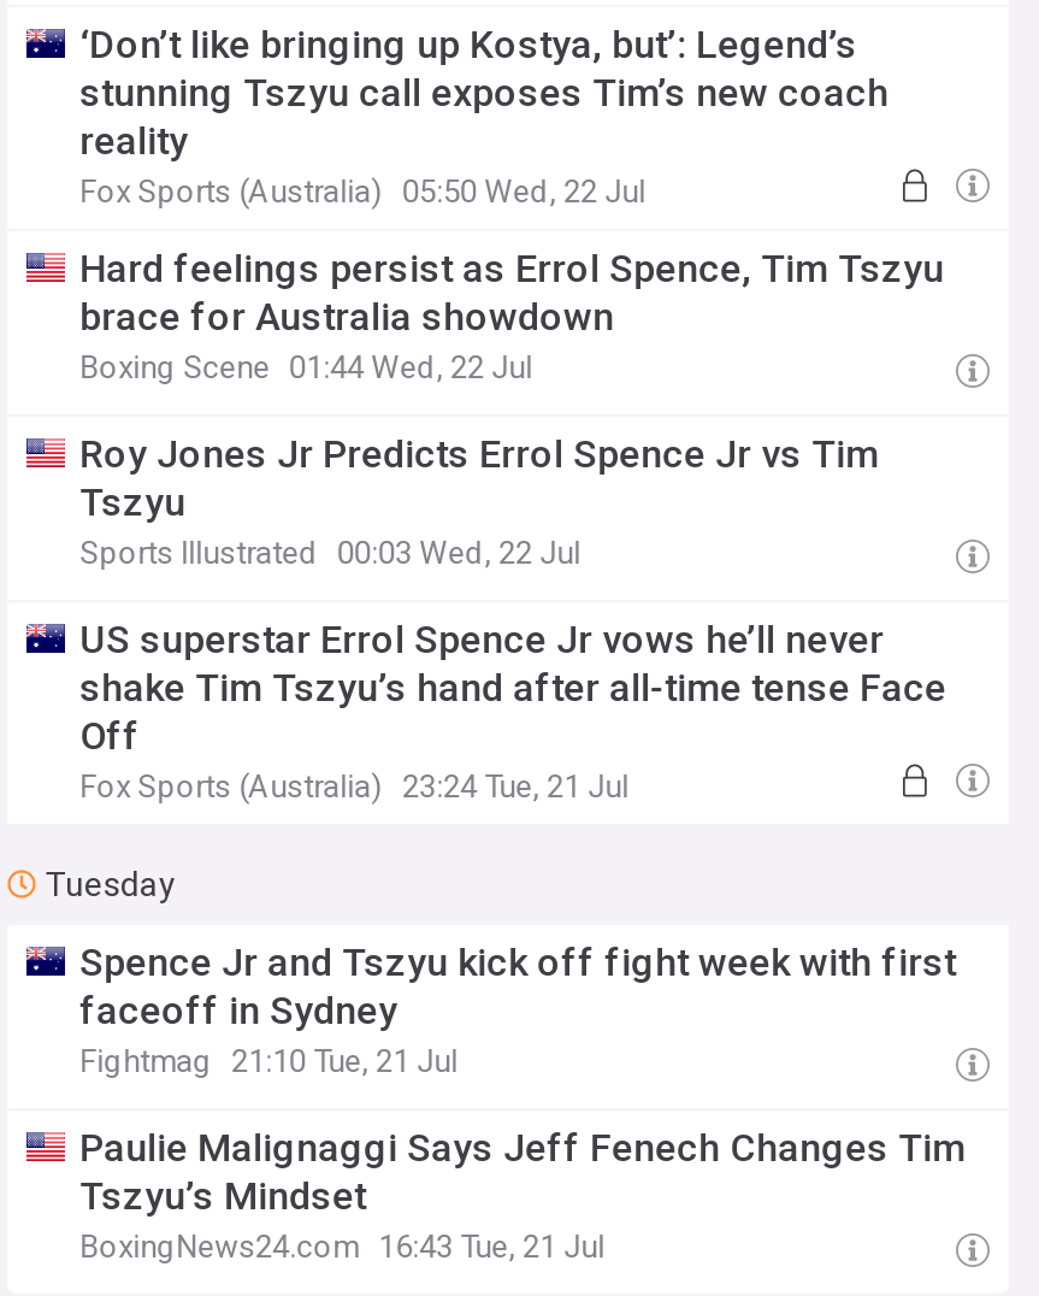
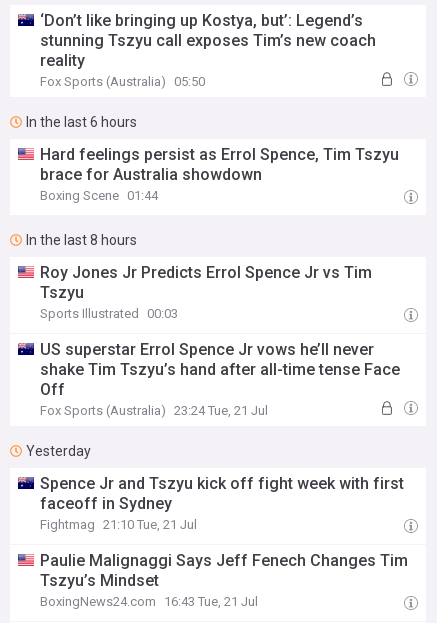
[80,173,646,210] Fox Sports (Australia) 05:50 Wed, 22 Jul -> [26,74,205,130] Fox Sports (Australia) 05:50 | In the last 6 hours
[80,349,532,385] Boxing Scene 01:44 Wed, 22 Jul -> [26,188,158,248] Boxing Scene 01:44 | In the last 8 hours
[80,535,581,571] Sports Illustrated 00:03 Wed, 22 Jul -> [40,306,178,321] Sports Illustrated 00:03
[46,865,176,903] Tuesday -> [26,443,91,459] Yesterday

